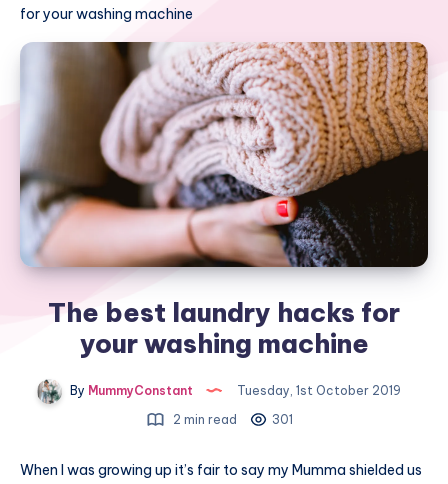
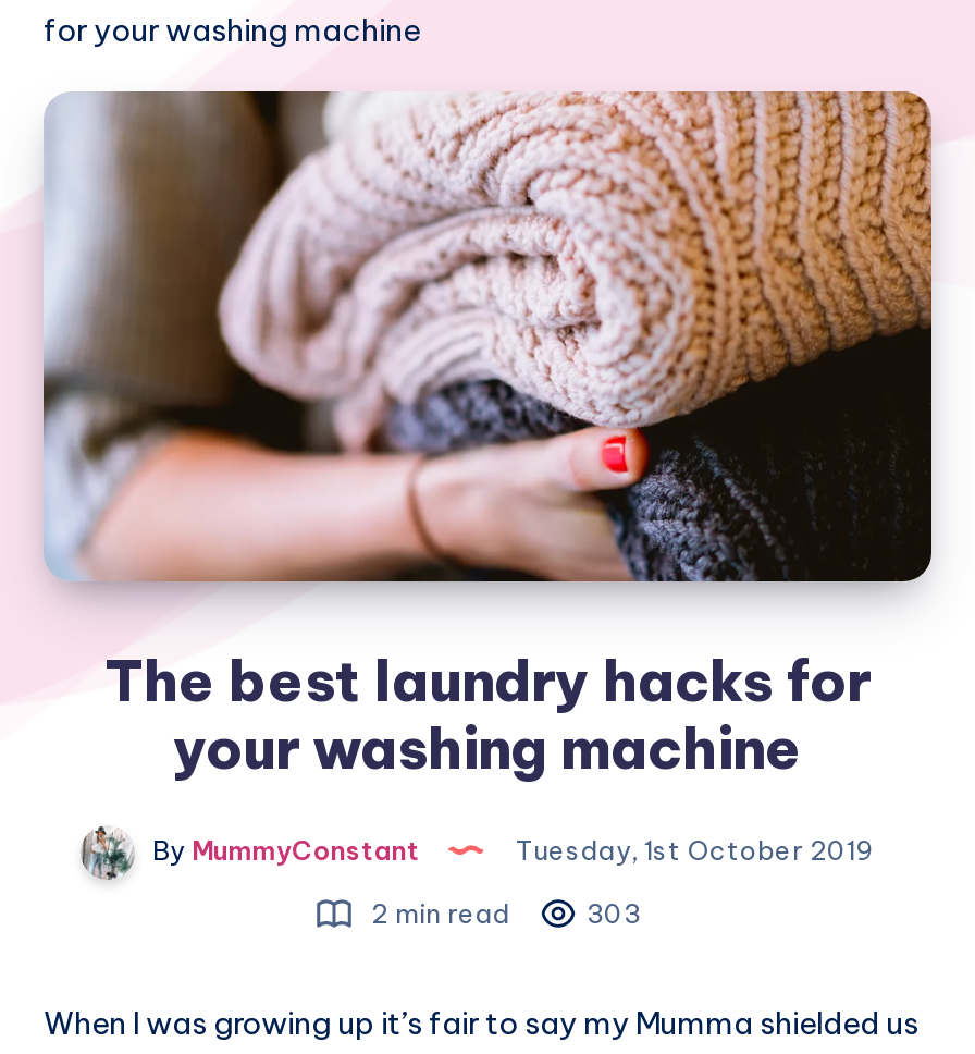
[268,412,292,427] 301 -> [580,898,641,931] 303

